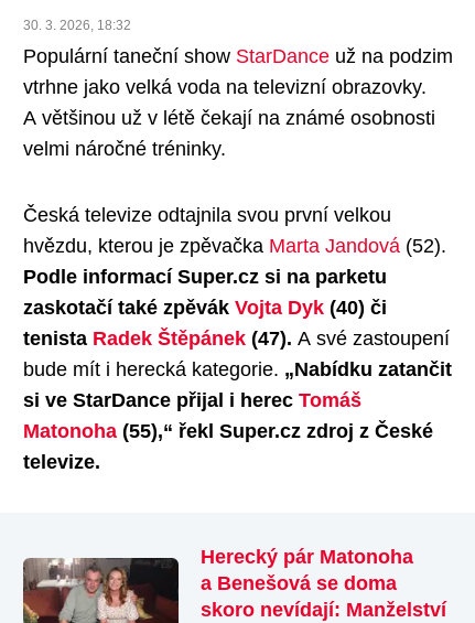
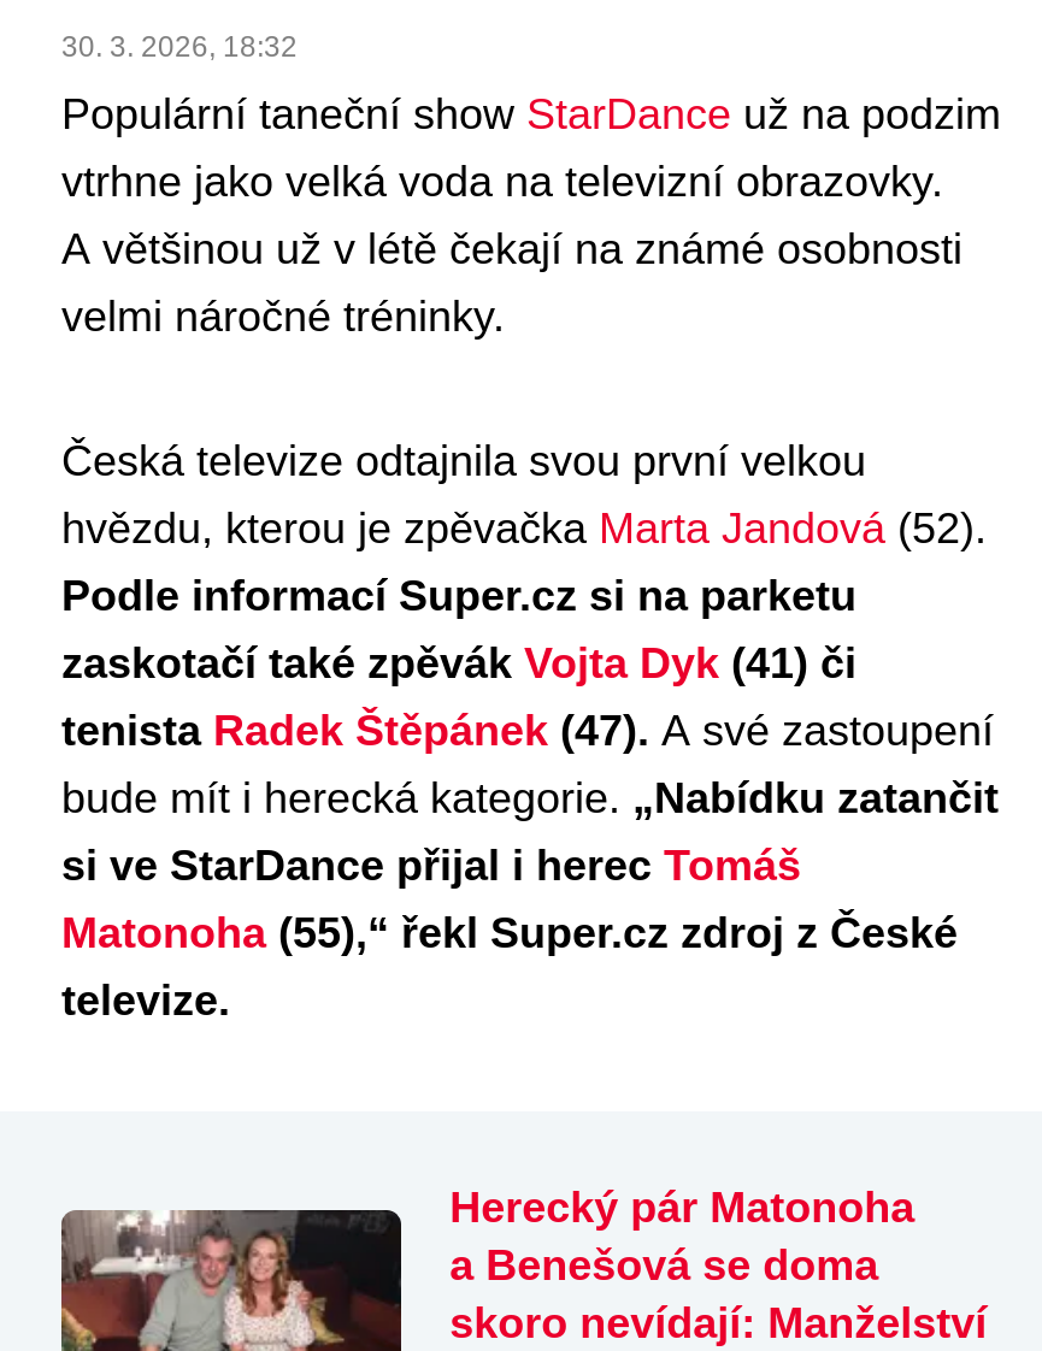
[23,297,387,319] zaskotačí také zpěvák Vojta Dyk (40) či -> [61,638,856,687] zaskotačí také zpěvák Vojta Dyk (41) či

